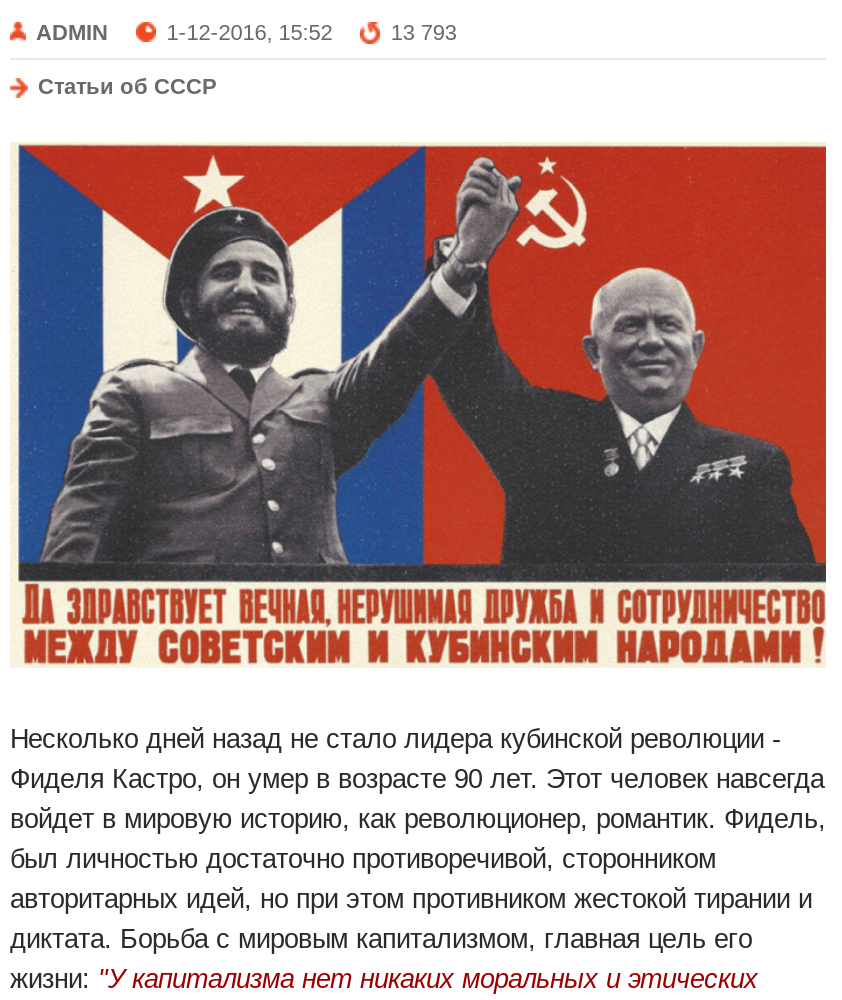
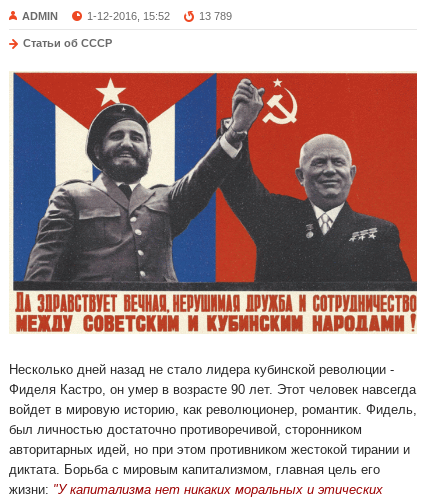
[391,20,457,44] 13 793 -> [199,10,232,22] 13 789

